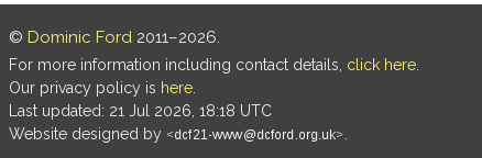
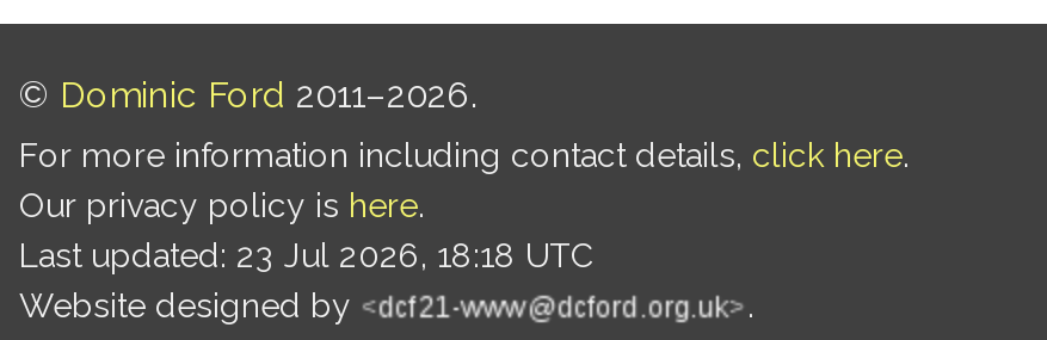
[9,102,272,120] Last updated: 21 Jul 2026, 18:18 UTC -> [19,236,595,274] Last updated: 23 Jul 2026, 18:18 UTC

